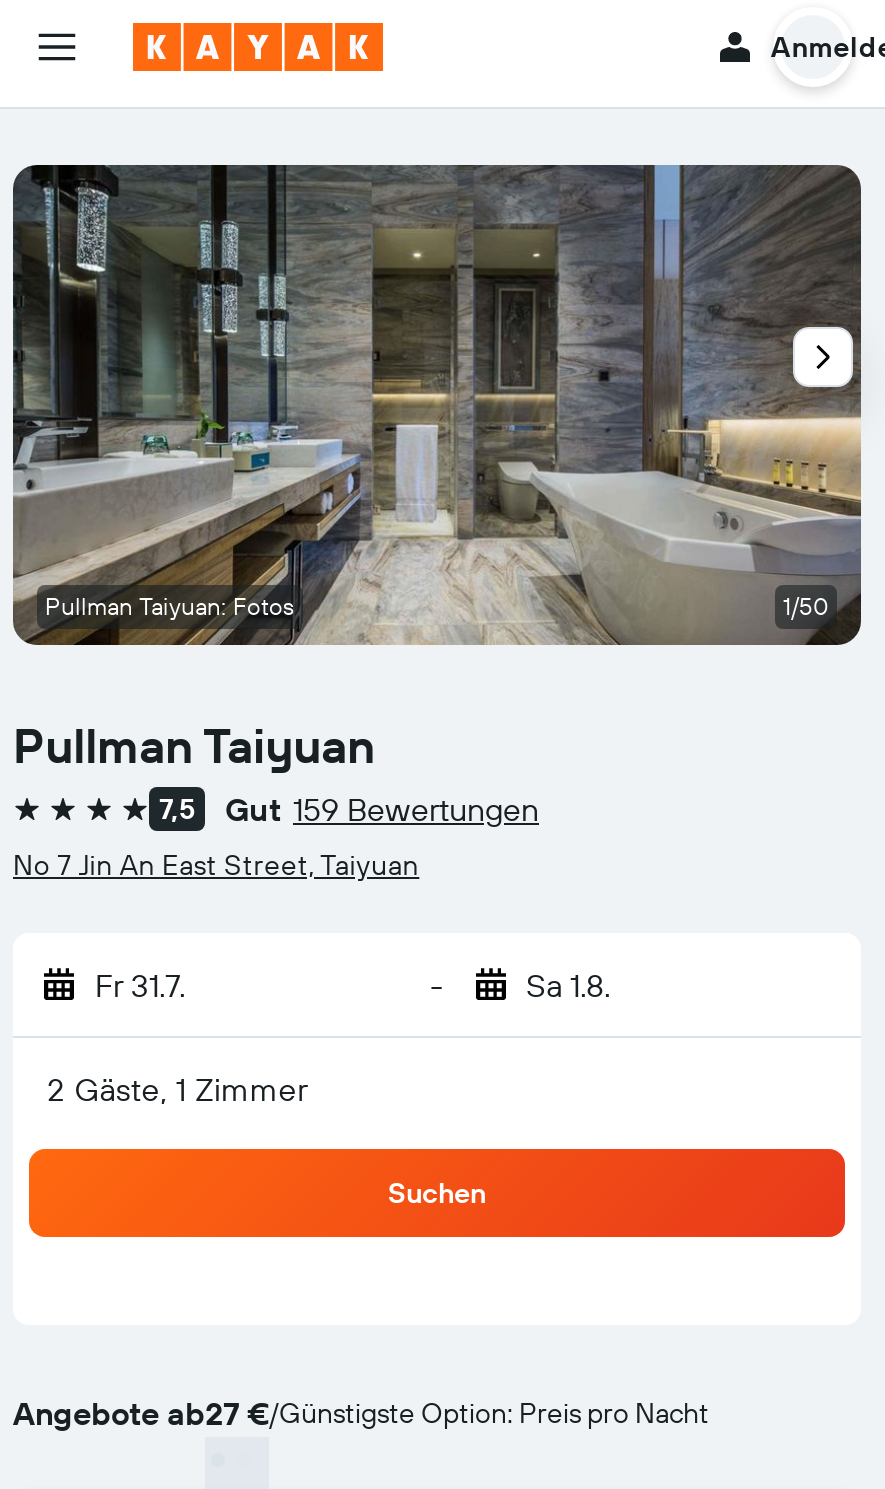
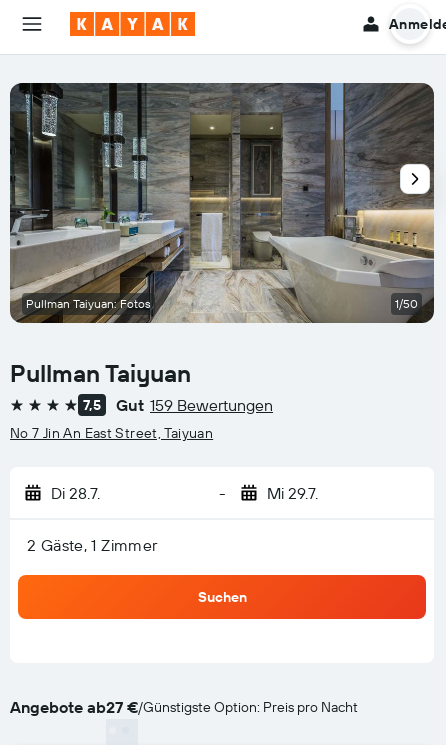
[95,965,185,1005] Fr 31.7. -> [51,483,100,503] Di 28.7.
[526,965,610,1005] Sa 1.8. -> [266,483,317,503] Mi 29.7.

